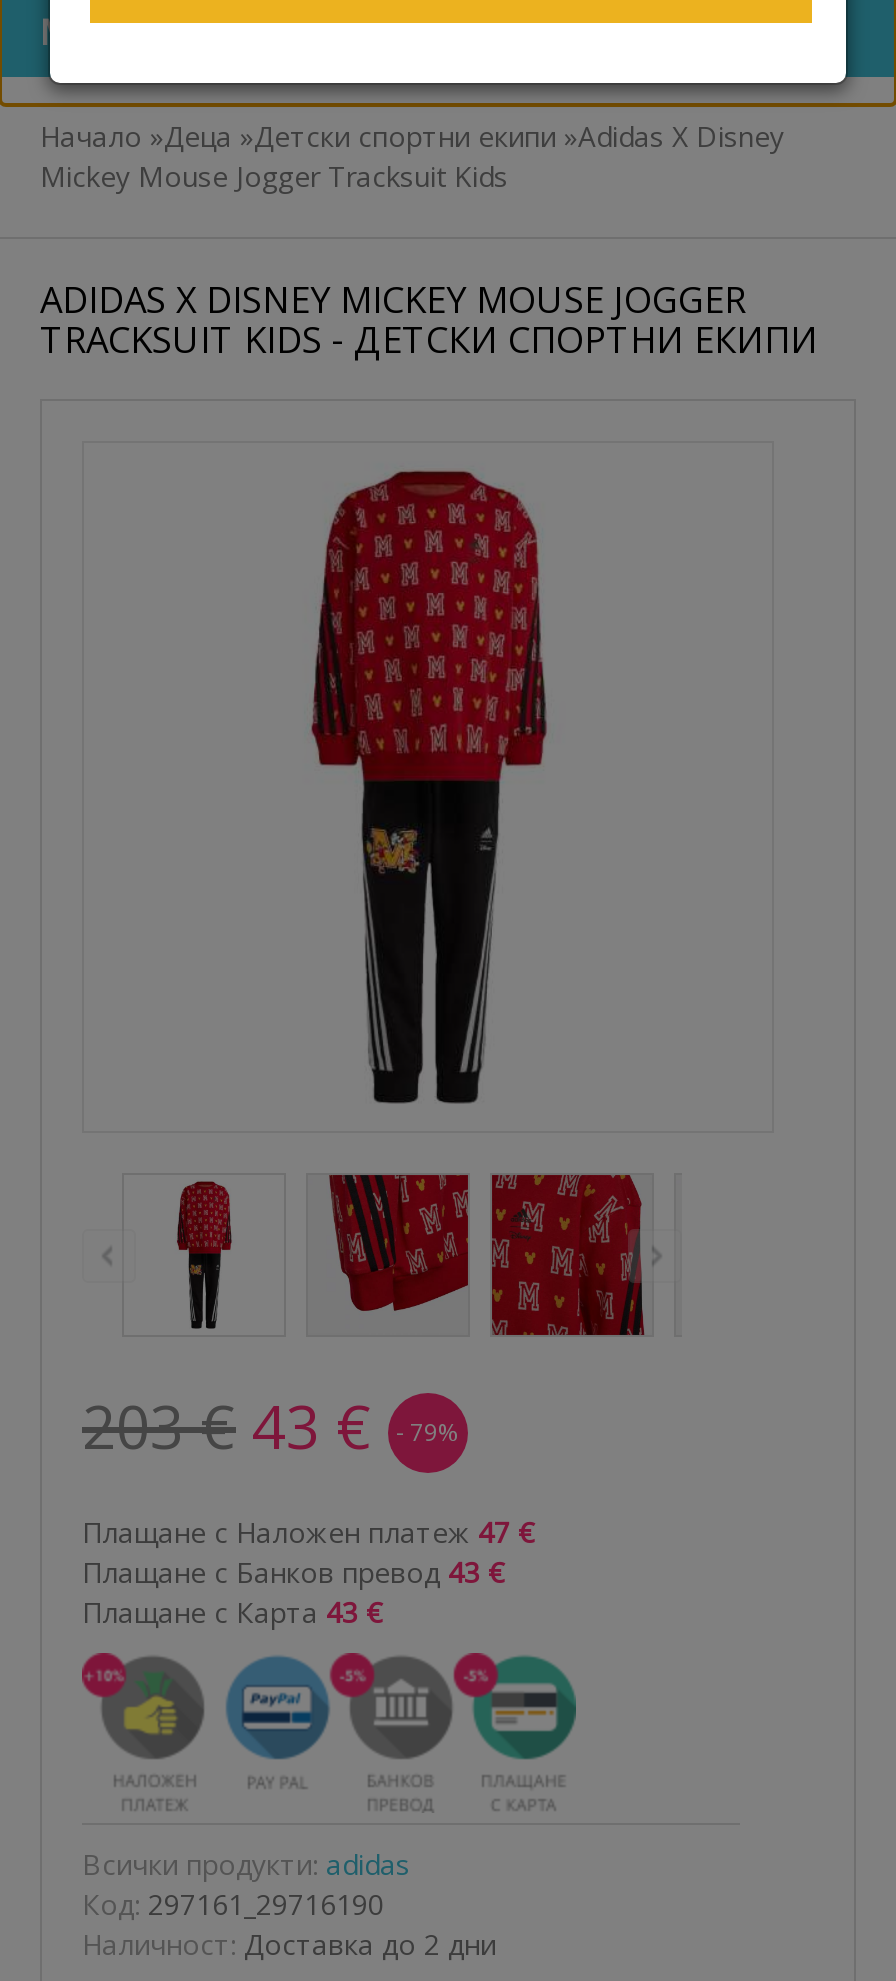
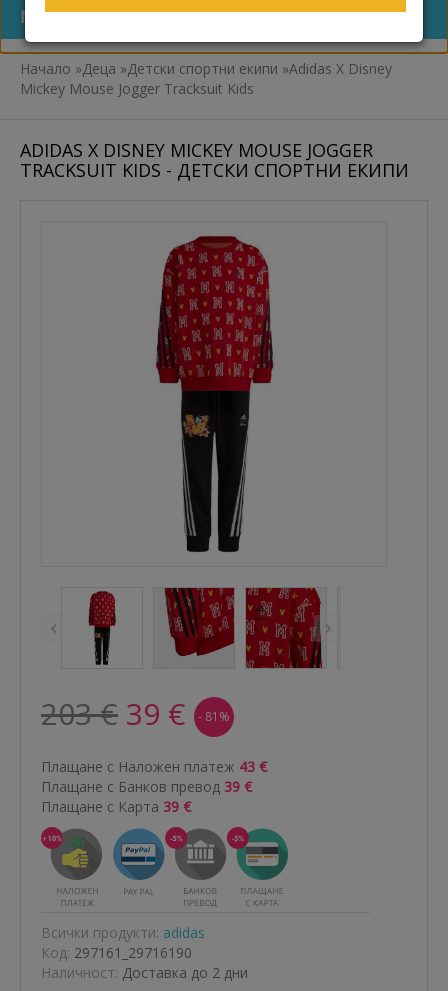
[82,1386,372,1468] 203 € 43 € -> [41,693,186,734] 203 € 39 €
[396,1416,460,1450] - 79% -> [198,708,230,725] - 81%
[82,1514,534,1552] Плащане с Наложен платеж 47 € -> [41,757,267,776] Плащане с Наложен платеж 43 €
[82,1554,504,1592] Плащане с Банков превод 43 € -> [41,777,252,796] Плащане с Банков превод 39 €
[82,1594,382,1632] Плащане с Карта 43 € -> [41,797,191,816] Плащане с Карта 39 €

